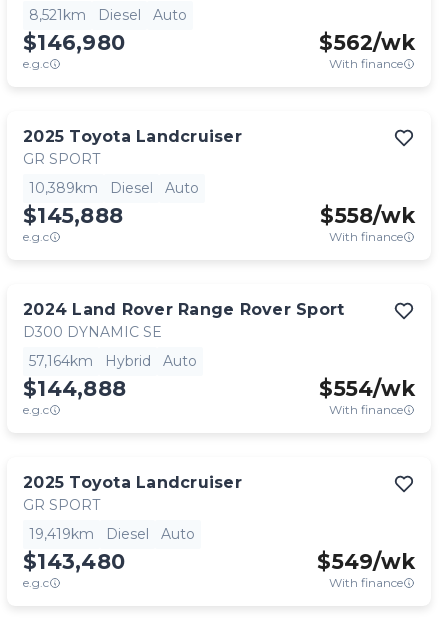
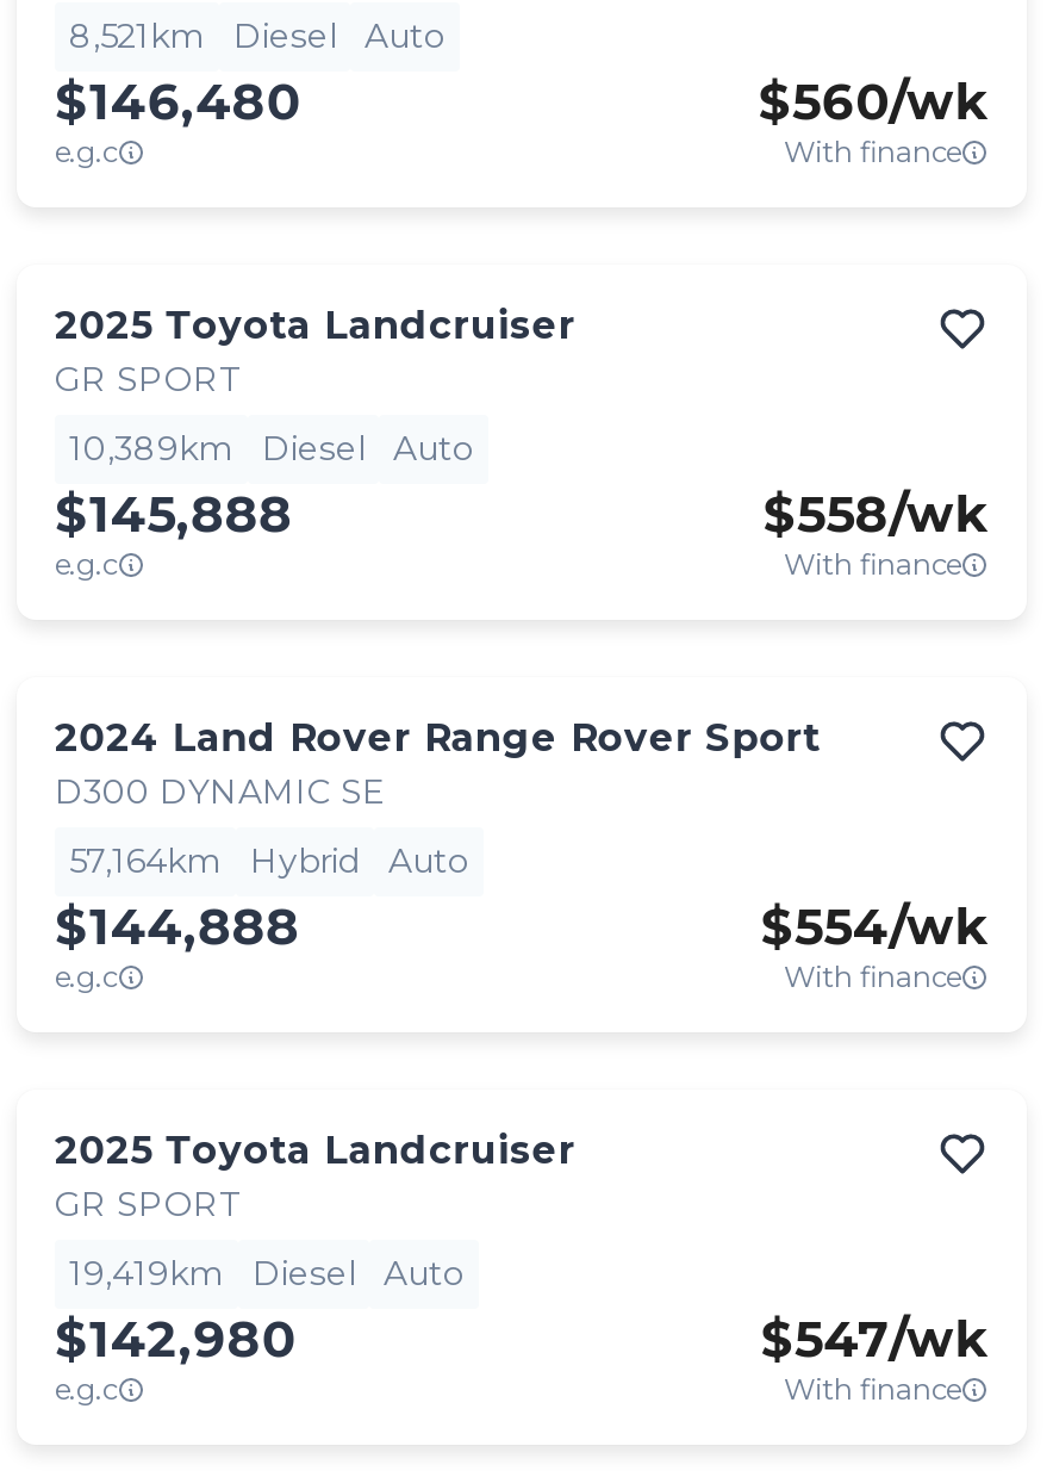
[23,30,125,55] $146,980 -> [55,72,300,131] $146,480
[319,30,415,55] $562/wk -> [758,72,989,131] $560/wk
[23,549,125,574] $143,480 -> [55,1309,295,1369] $142,980
[317,549,415,574] $549/wk -> [760,1309,989,1369] $547/wk

